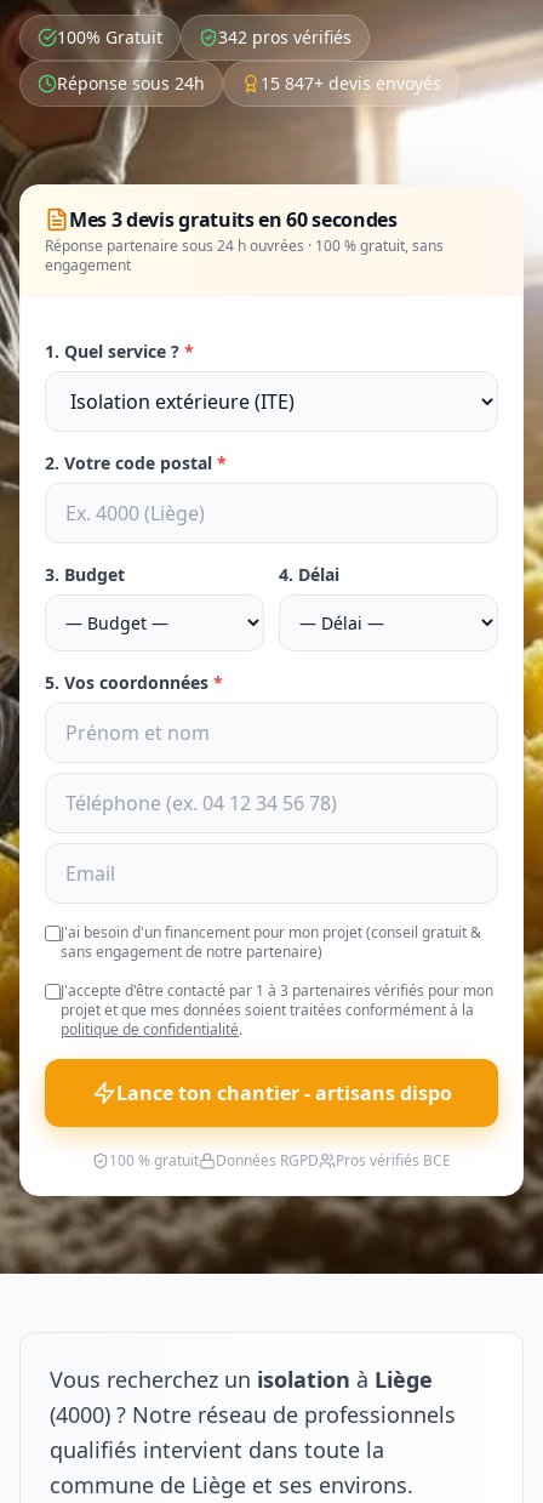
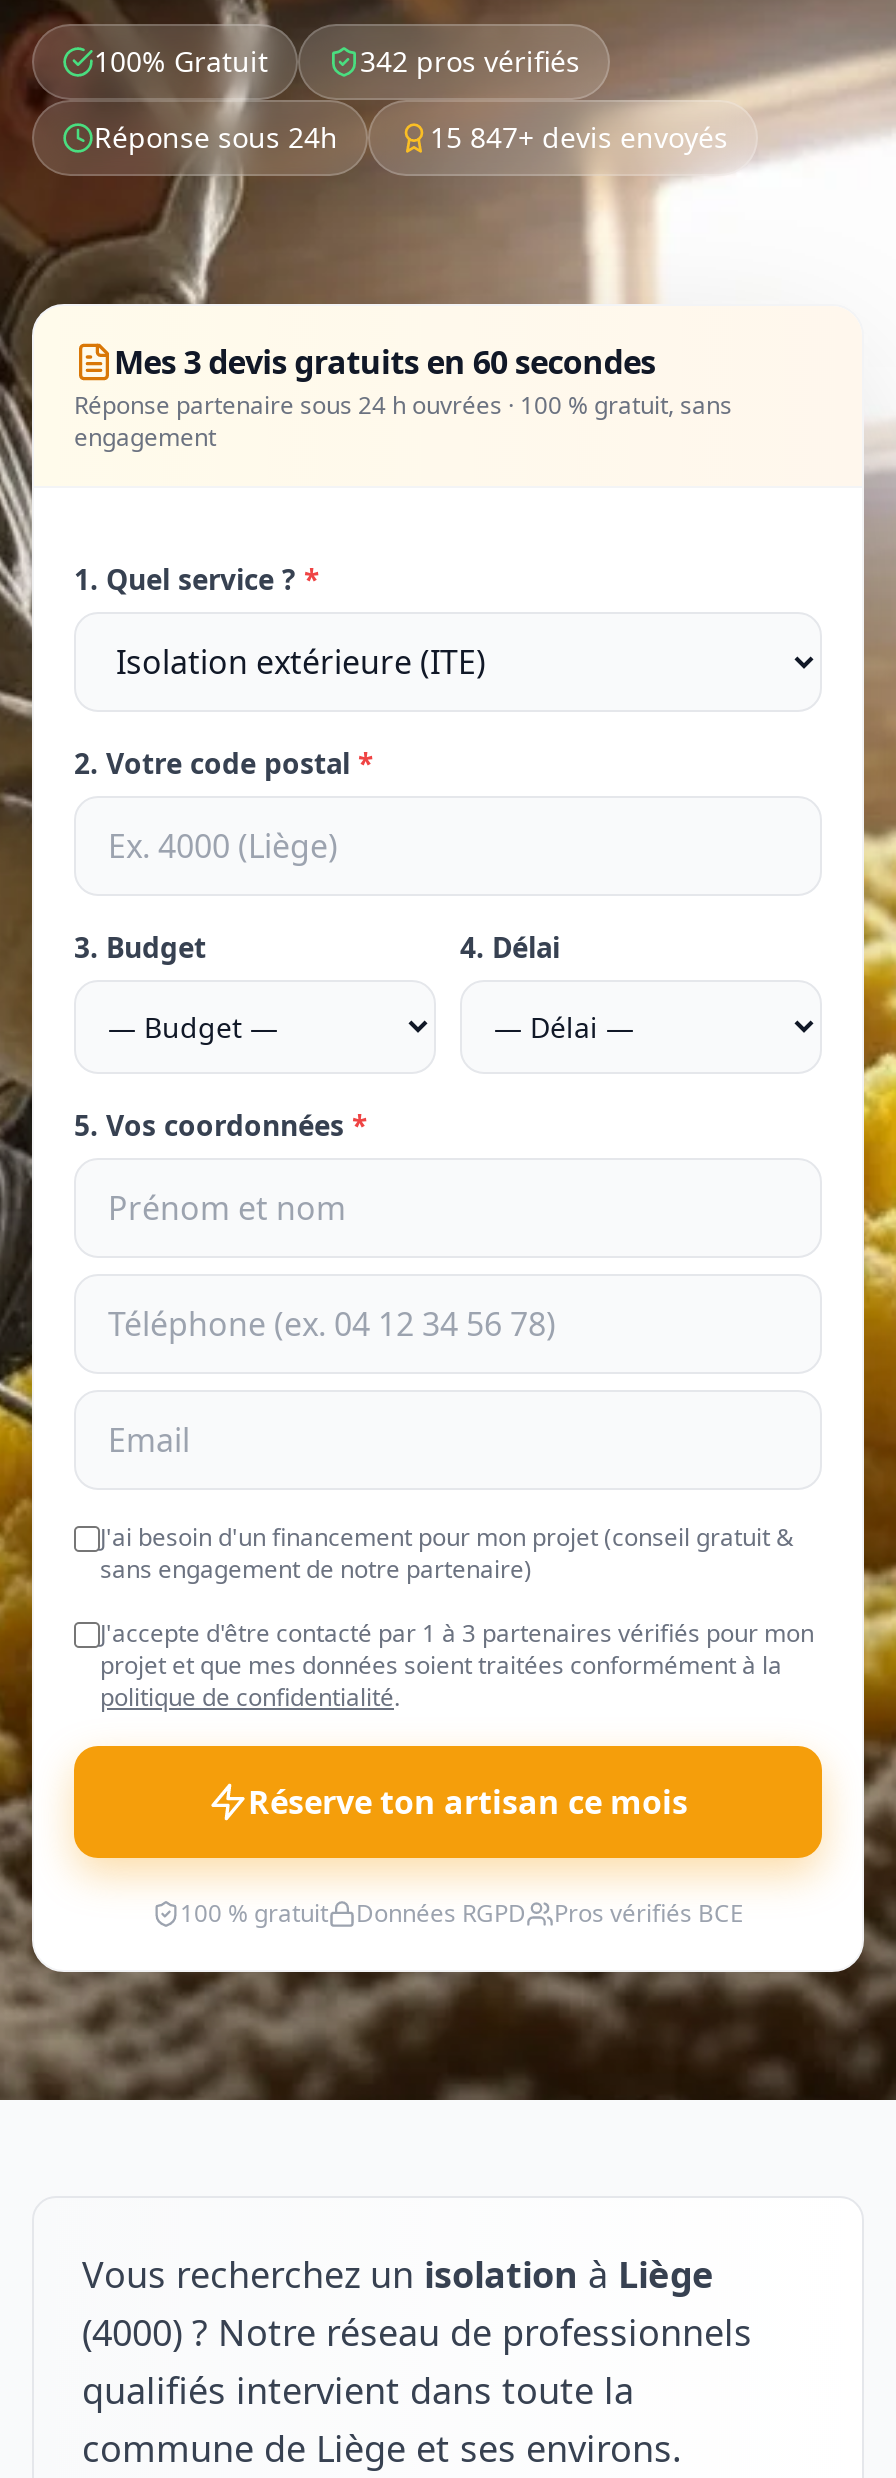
[116,1080,451,1106] Lance ton chantier - artisans dispo -> [248,1780,688,1824] Réserve ton artisan ce mois

